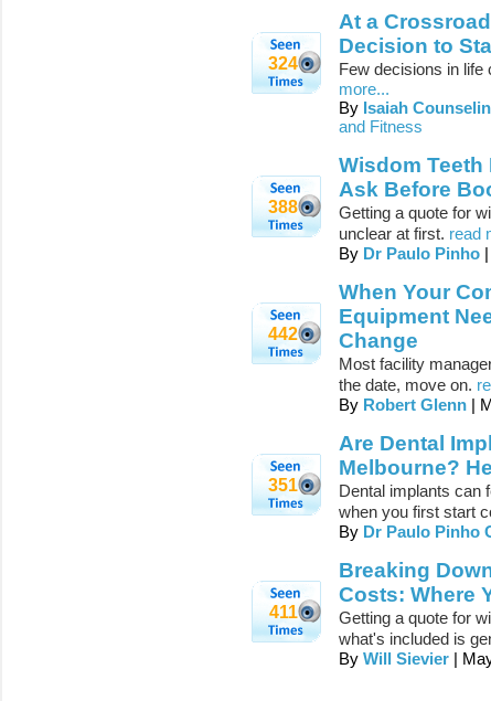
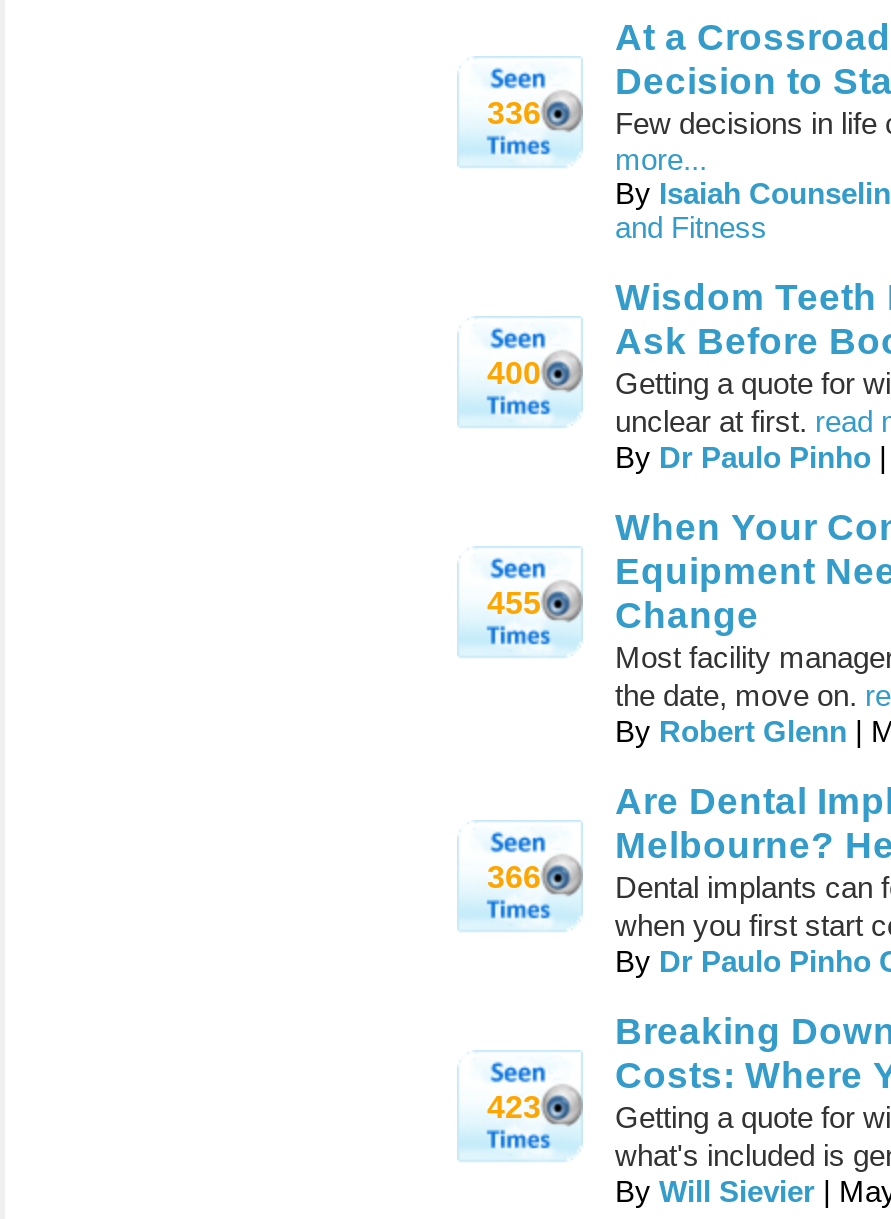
[268,54,298,73] 324 -> [487,96,541,130] 336
[268,198,298,216] 388 -> [487,356,541,390] 400
[268,325,298,343] 442 -> [487,586,541,620] 455
[268,476,298,495] 351 -> [487,860,541,894] 366
[269,603,297,622] 411 -> [487,1090,541,1124] 423

